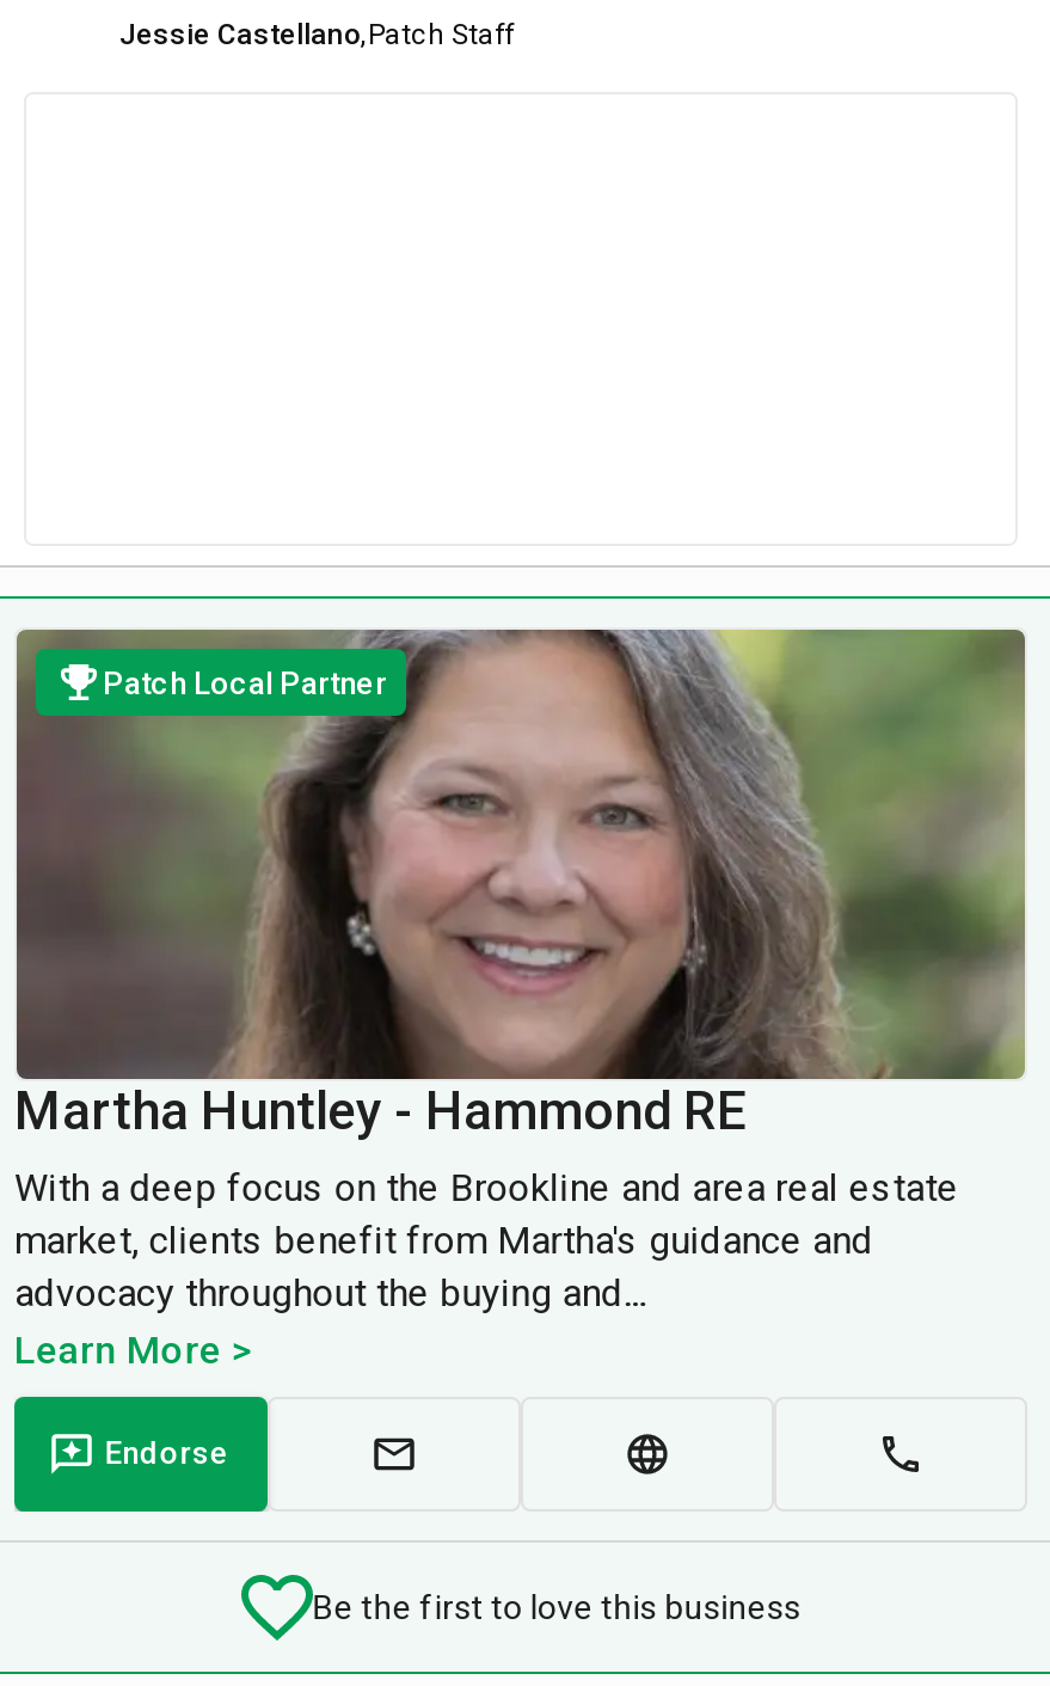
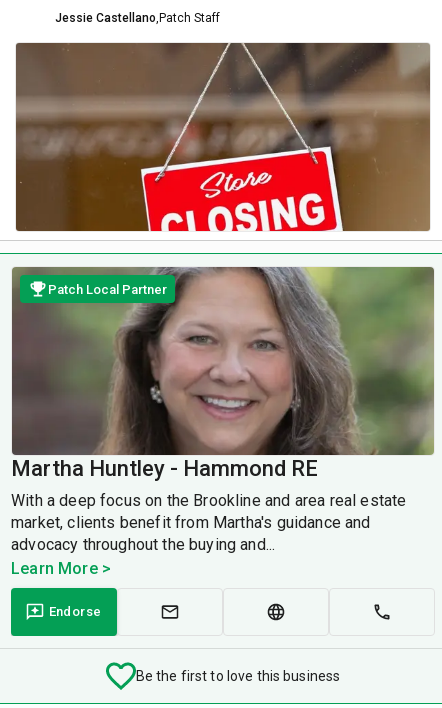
none -> [15,42,431,232] [image]

